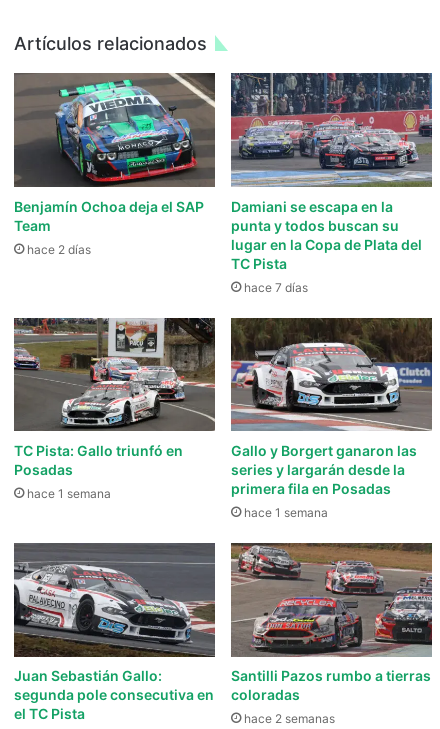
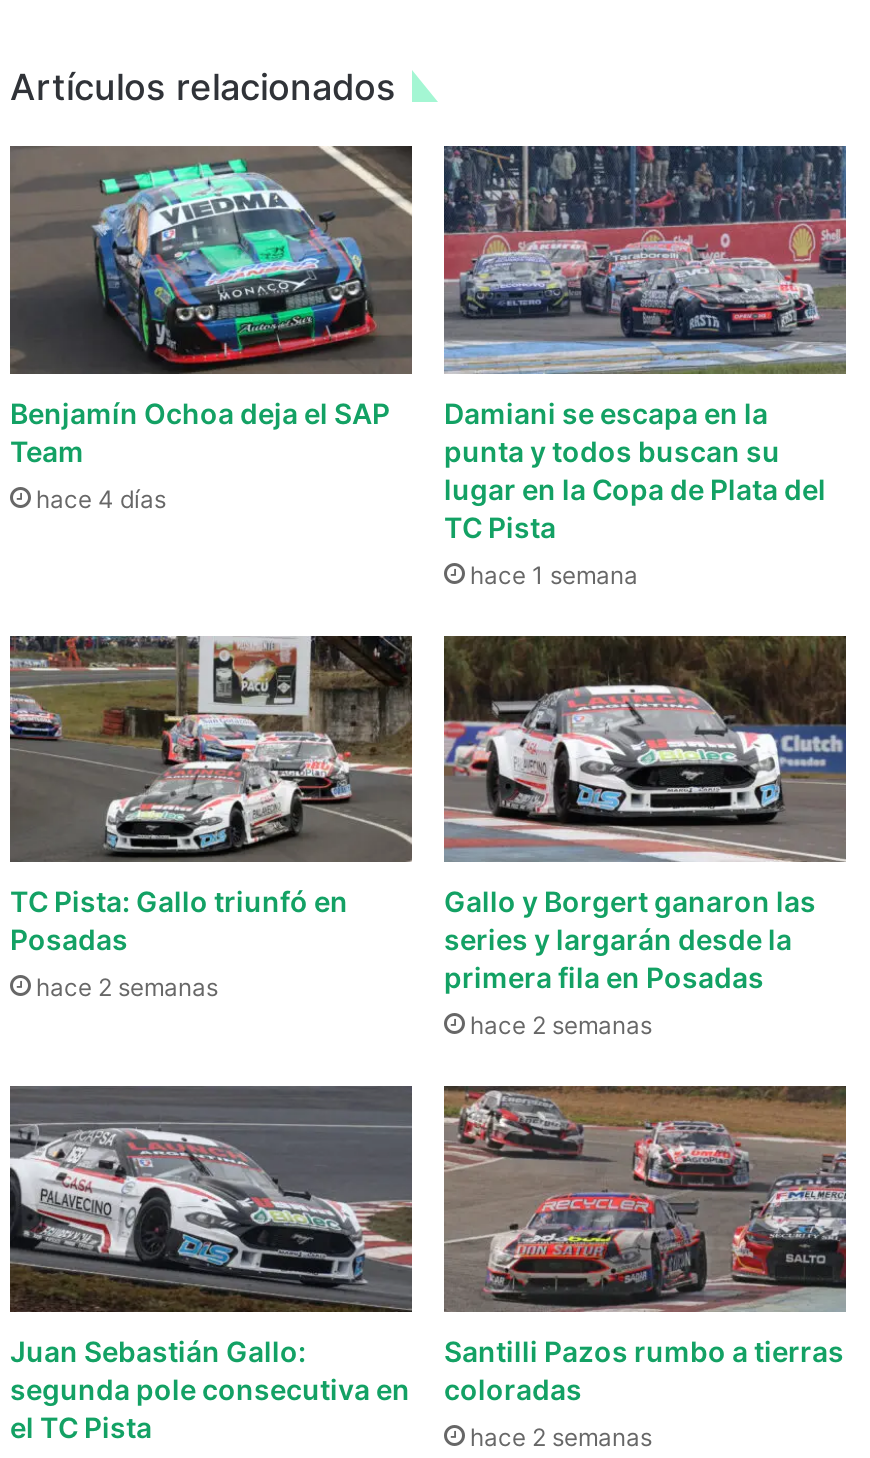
[27,242,91,257] hace 2 días -> [36,483,166,513] hace 4 días
[244,280,308,295] hace 7 días -> [470,559,638,589] hace 1 semana
[27,486,111,501] hace 1 semana -> [36,972,218,1002] hace 2 semanas
[244,505,328,520] hace 1 semana -> [470,1010,652,1040] hace 2 semanas

